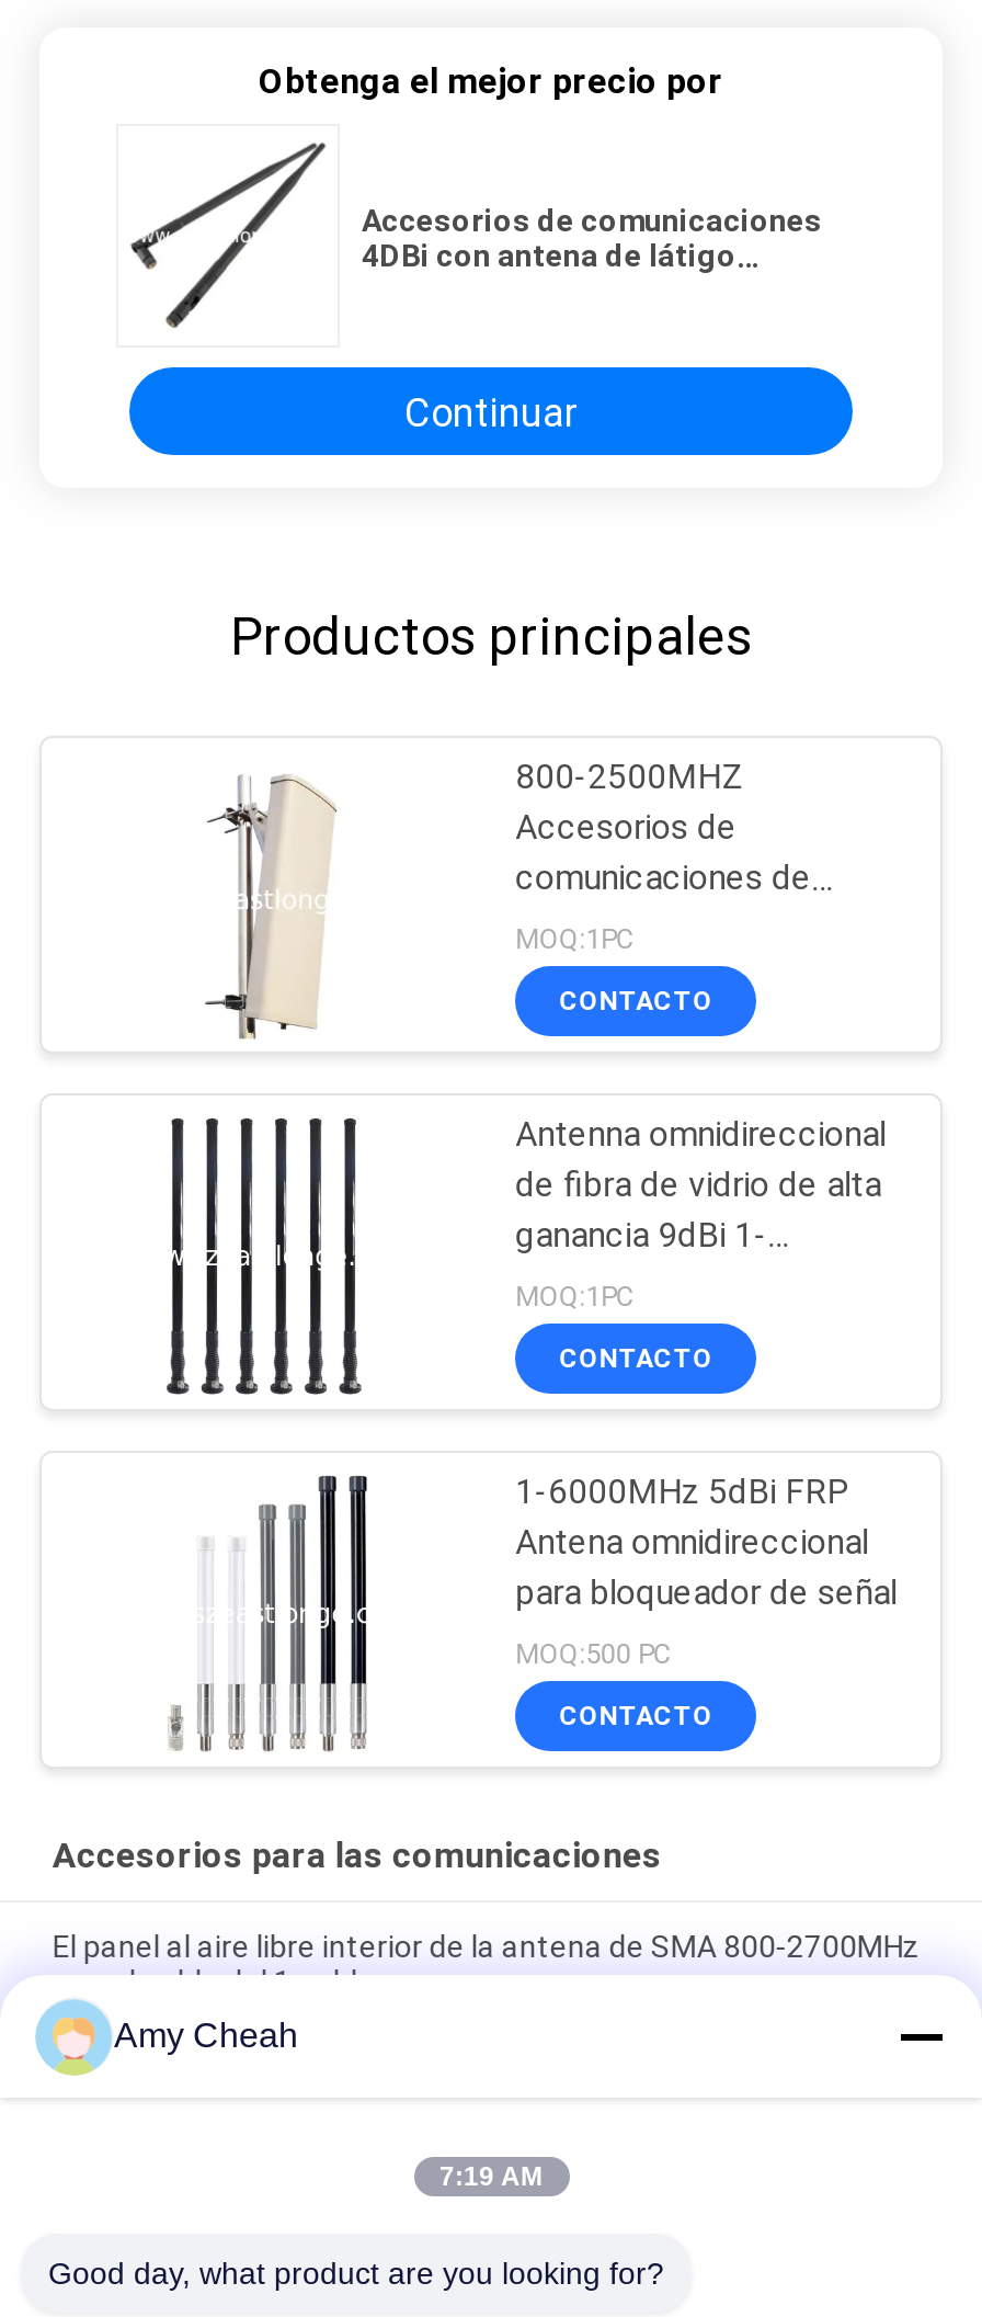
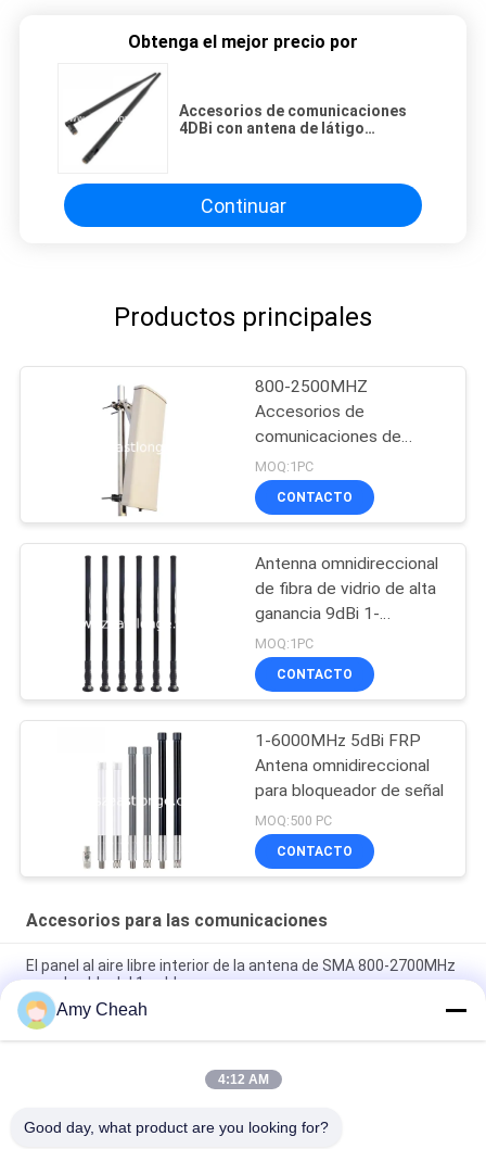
[439,2161,543,2192] 7:19 AM -> [218,1072,268,1087] 4:12 AM

